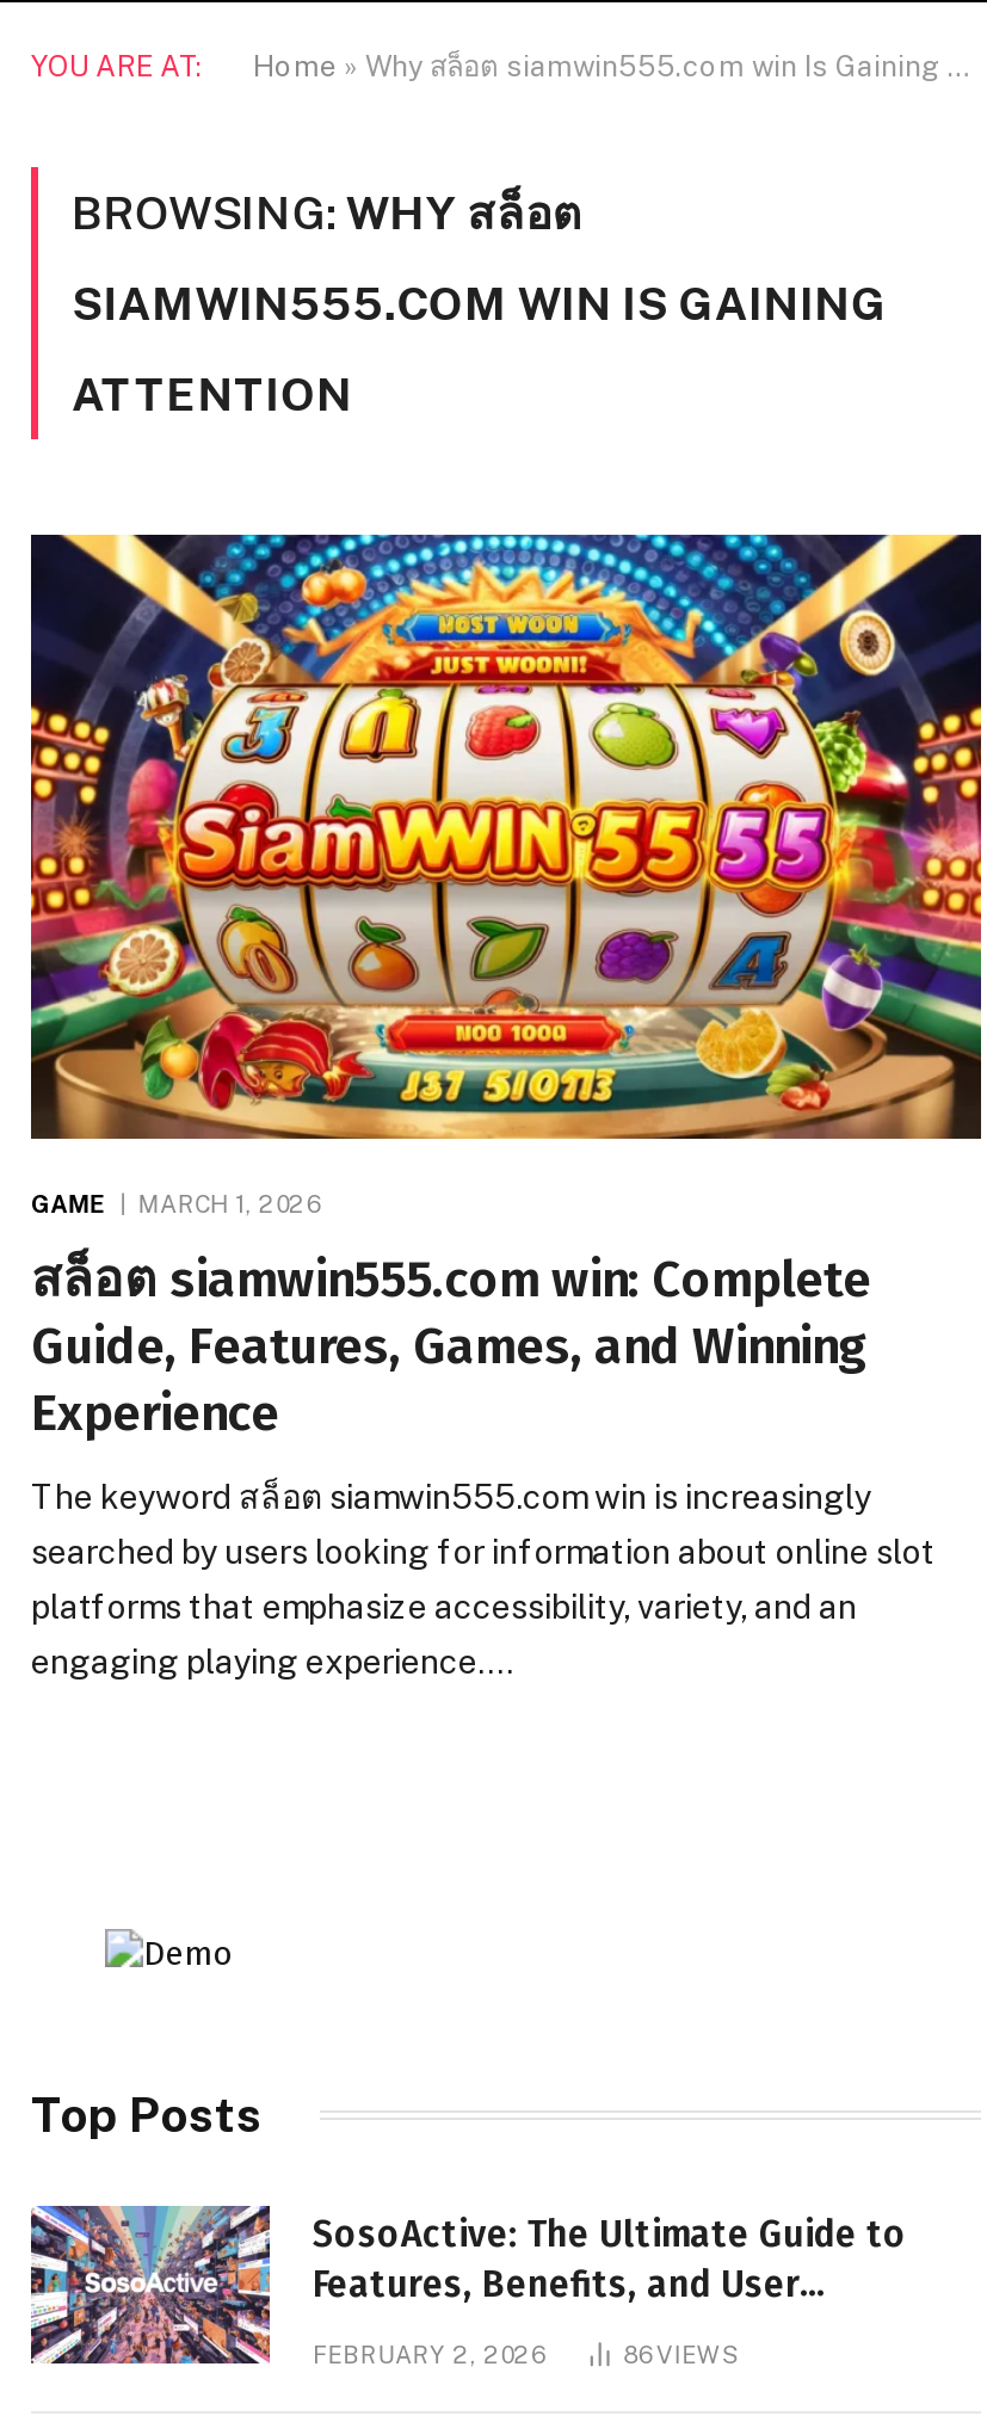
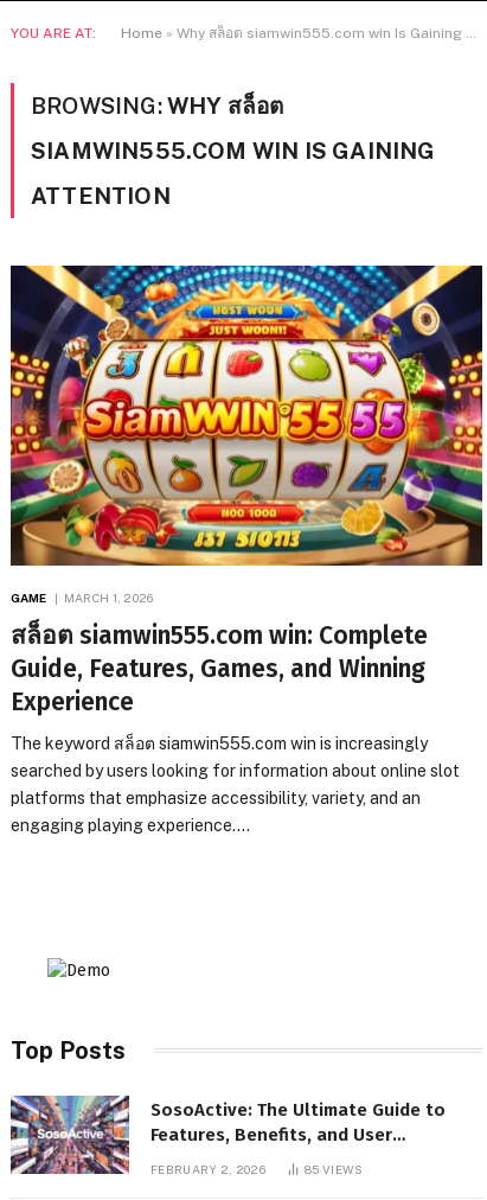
[623,2339,739,2368] 86VIEWS -> [305,1162,363,1176] 85VIEWS

